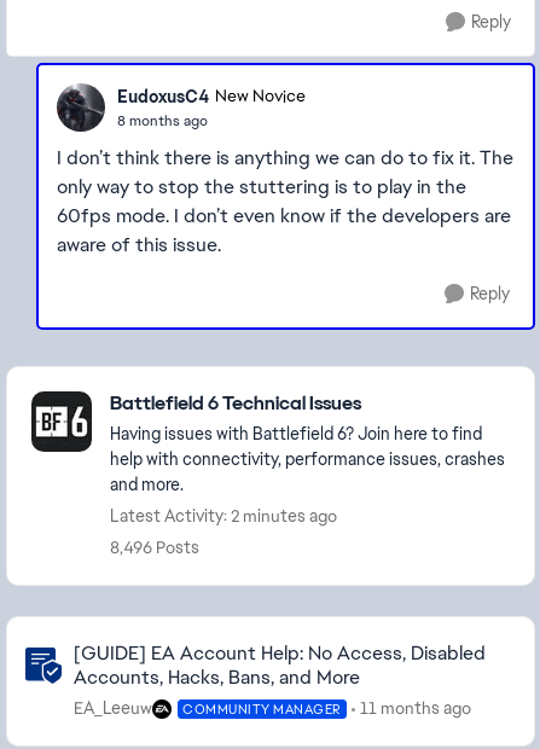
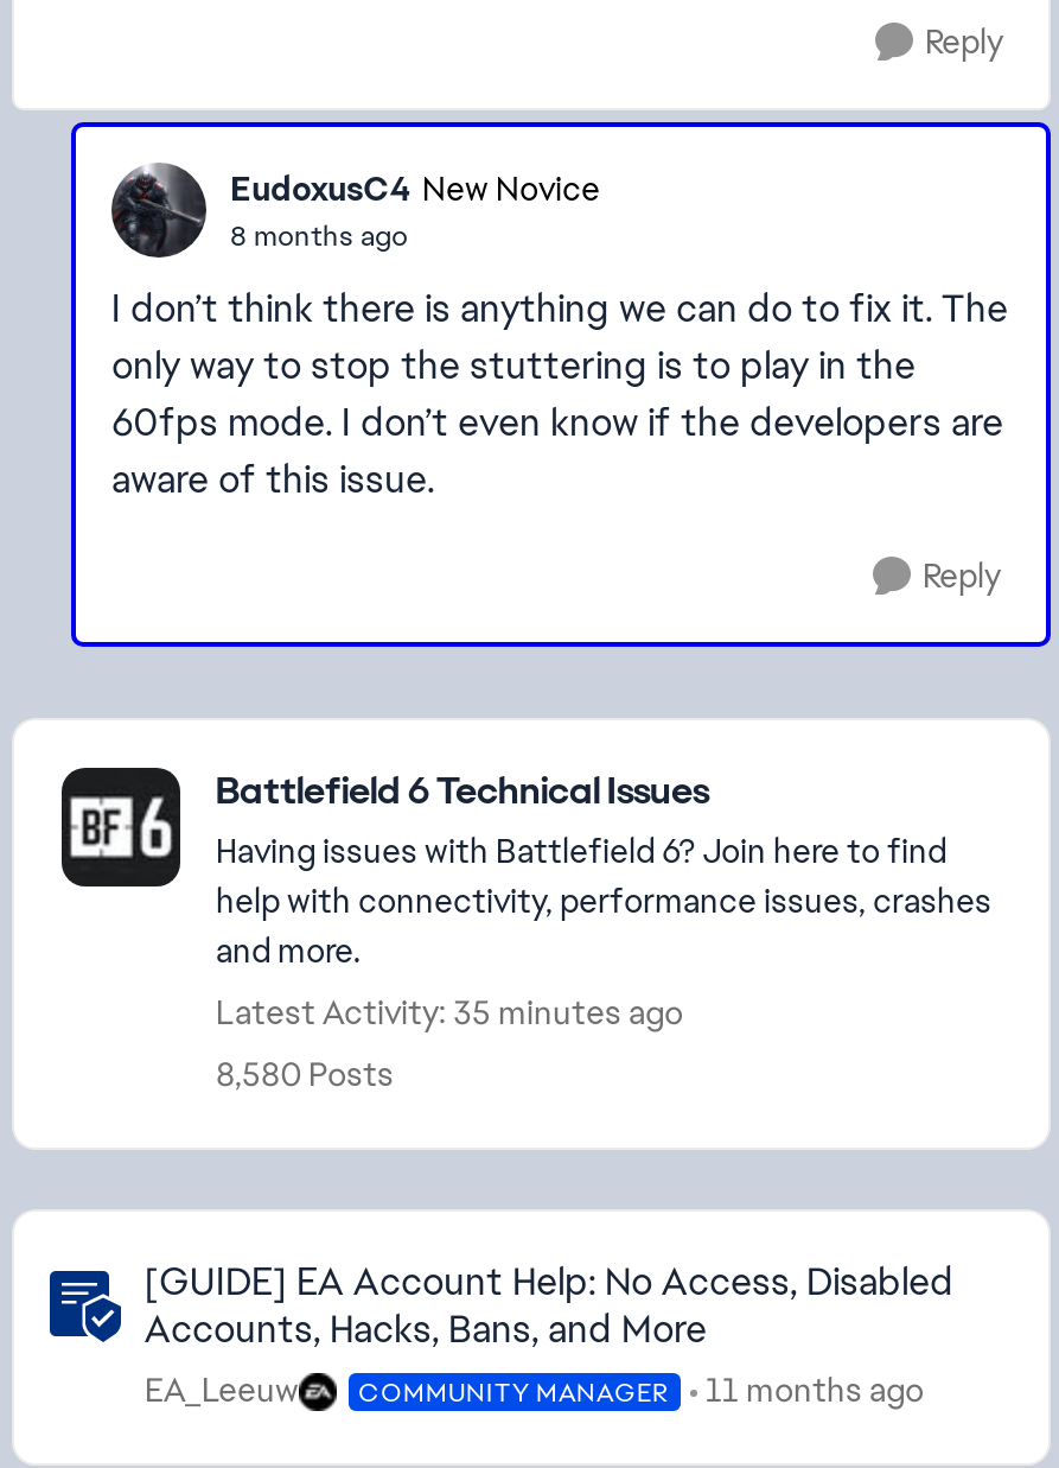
[110,505,337,527] Latest Activity: 2 minutes ago -> [216,991,683,1034] Latest Activity: 35 minutes ago
[110,536,199,558] 8,496 Posts -> [216,1053,394,1095] 8,580 Posts

